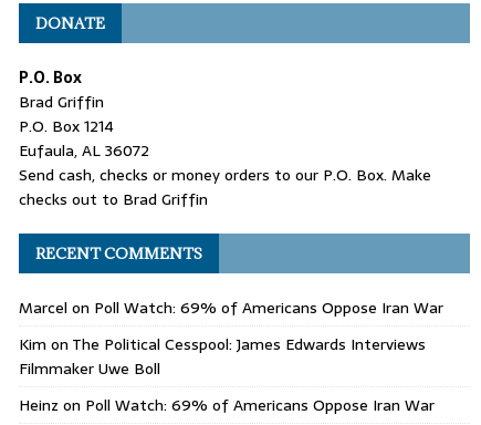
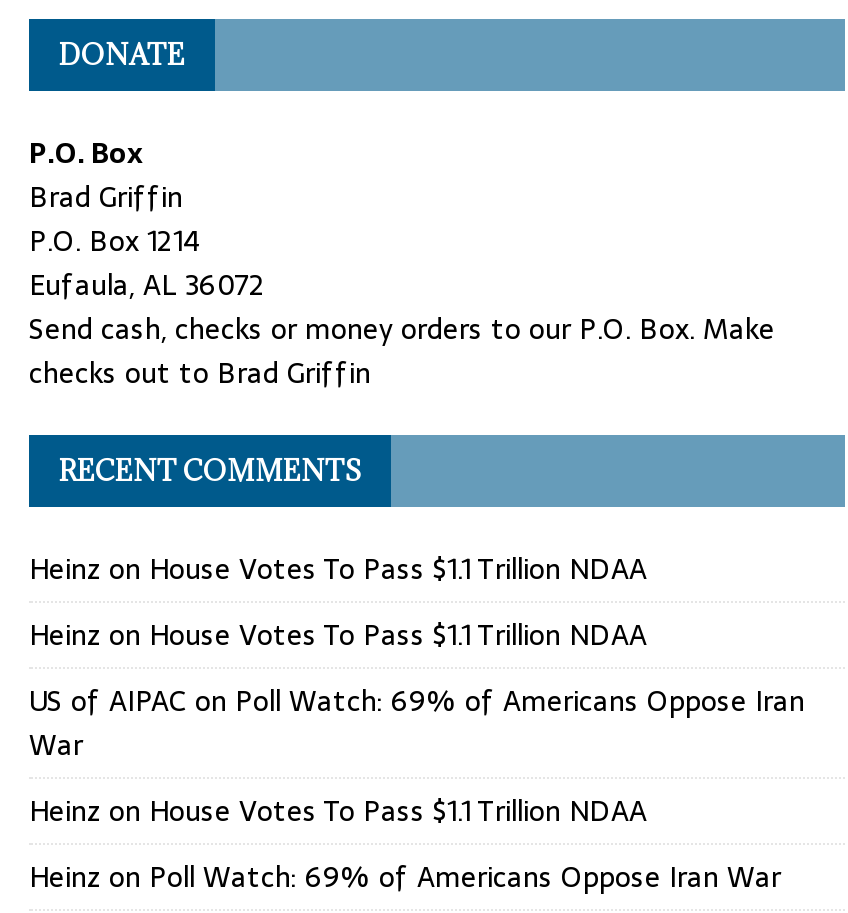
[19,296,443,381] Marcel on Poll Watch: 69% of Americans Oppose Iran War | Kim on The Political Cesspool: James Edwards Interviews | Filmmaker Uwe Boll -> [29,547,805,833] Heinz on House Votes To Pass $1.1 Trillion NDAA | Heinz on House Votes To Pass $1.1 Trillion NDAA | US of AIPAC on Poll Watch: 69% of Americans Oppose Iran | War | Heinz on House Votes To Pass $1.1 Trillion NDAA

